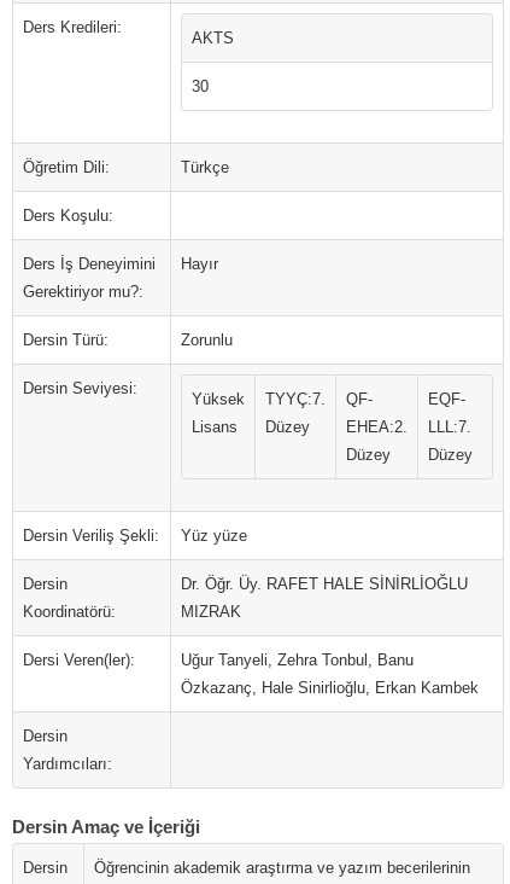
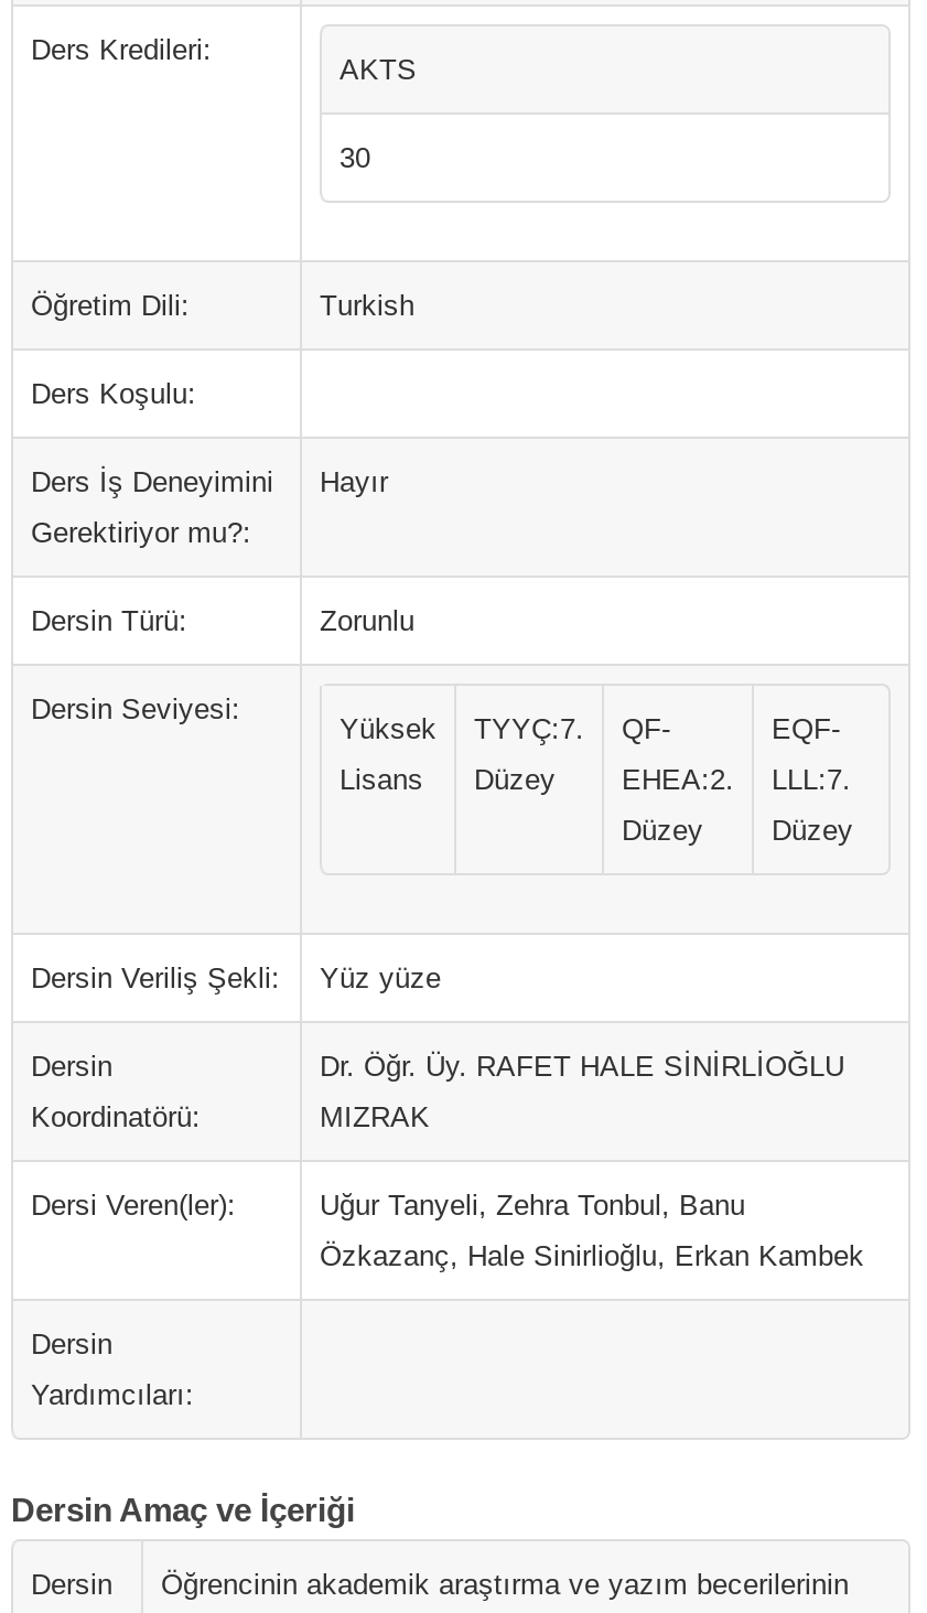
[181,158,229,176] Türkçe -> [320,289,414,322] Turkish

